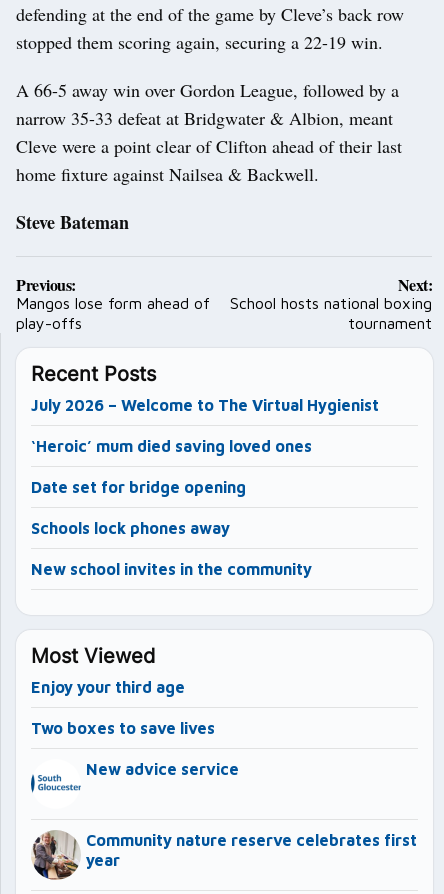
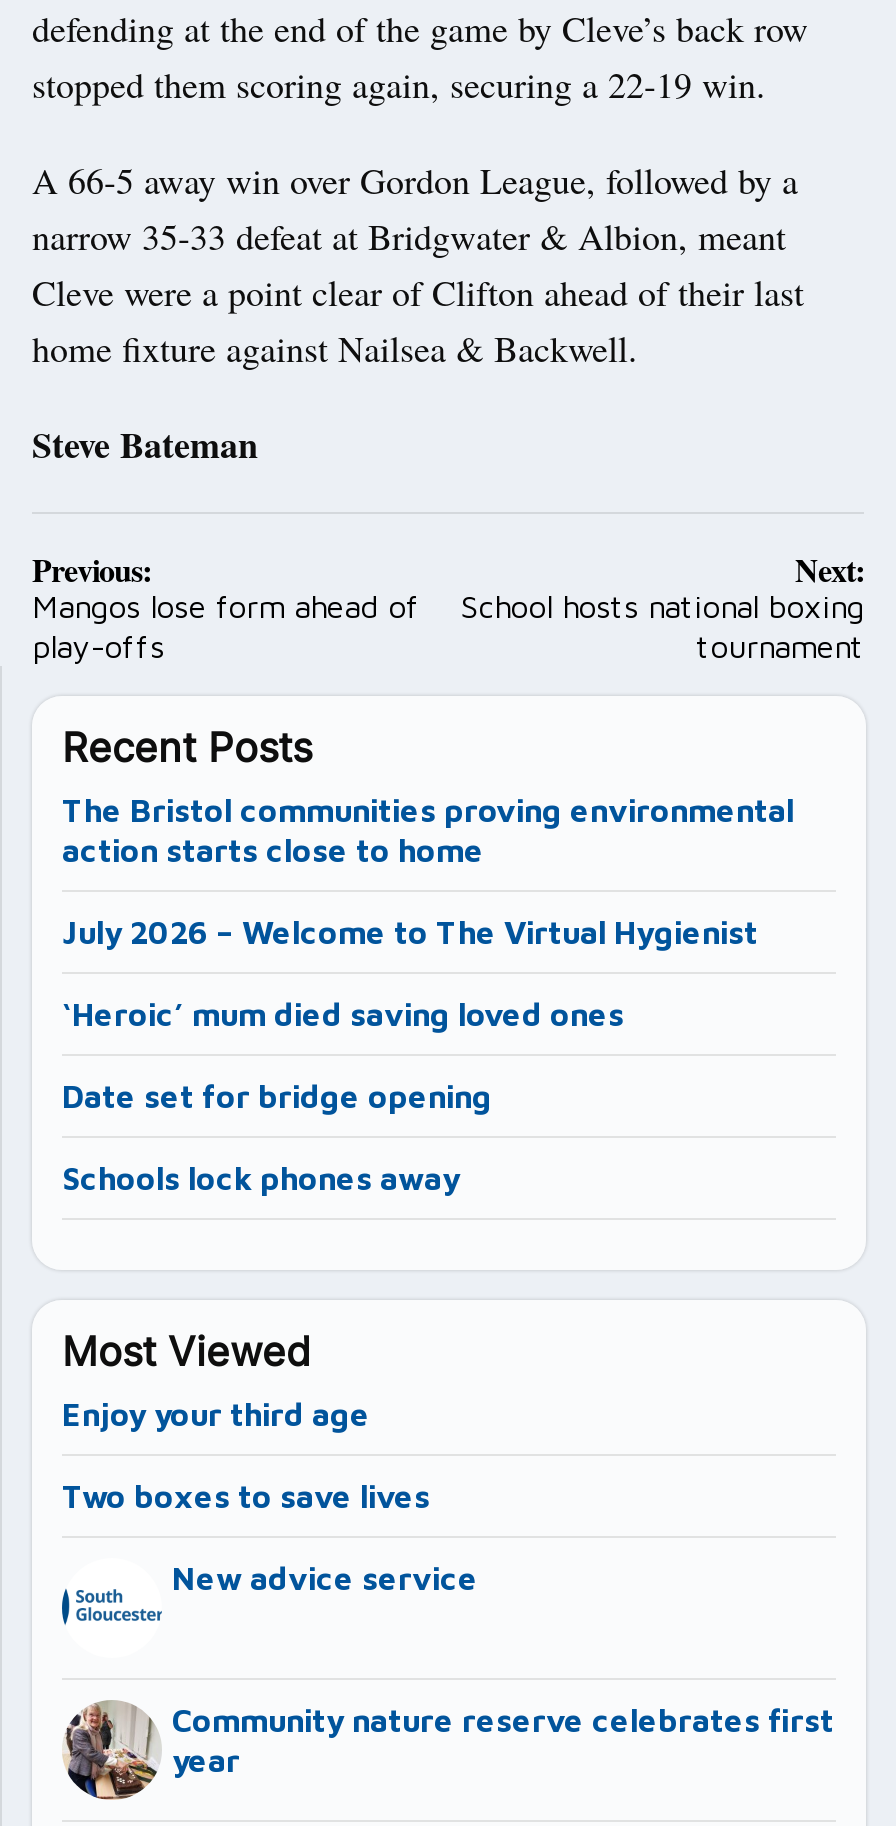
none -> [62,793,794,869] The Bristol communities proving environmental | action starts close to home
moved [31,396,379,537] -> [62,915,758,1197]: July 2026 – Welcome to The Virtual Hygienist | ‘Heroic’ mum died saving loved ones | Date set for bridge opening | Schools lock phones away
[31,560,312,578] New school invites in the community -> none

